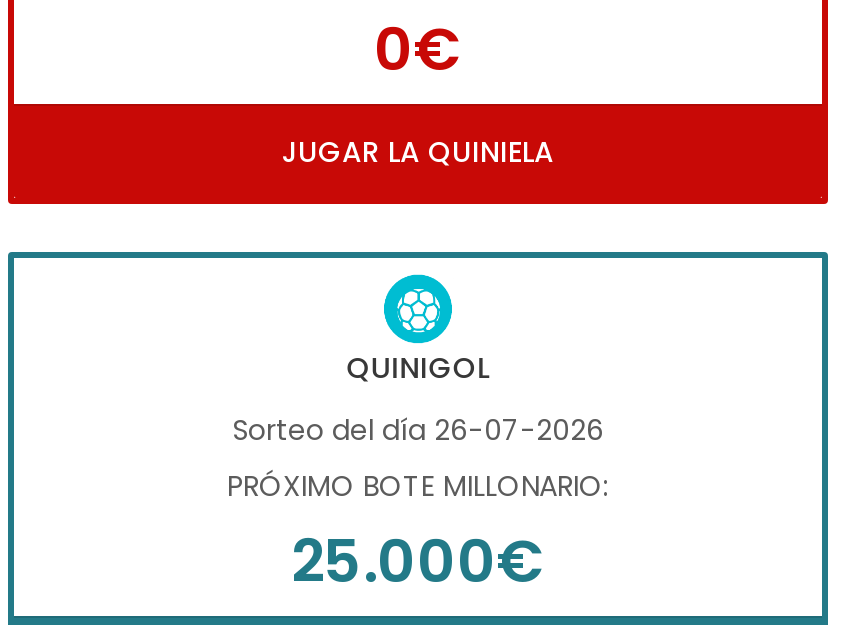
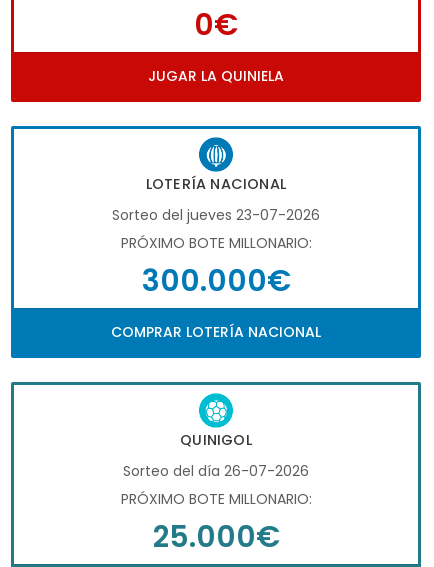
none -> [11,126,421,359] [image] | LOTERÍA NACIONAL | Sorteo del jueves 23-07-2026 | PRÓXIMO BOTE MILLONARIO: | 300.000€ | COMPRAR LOTERÍA NACIONAL

